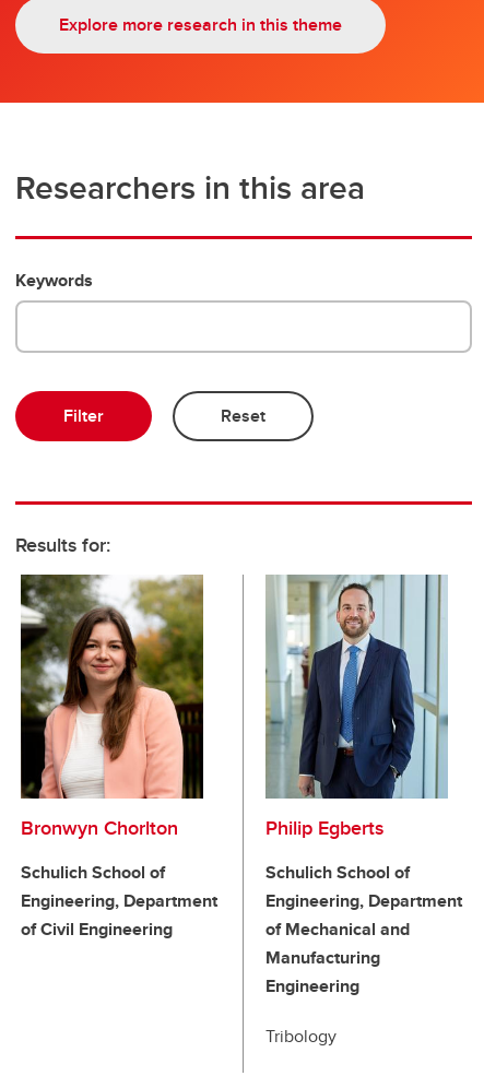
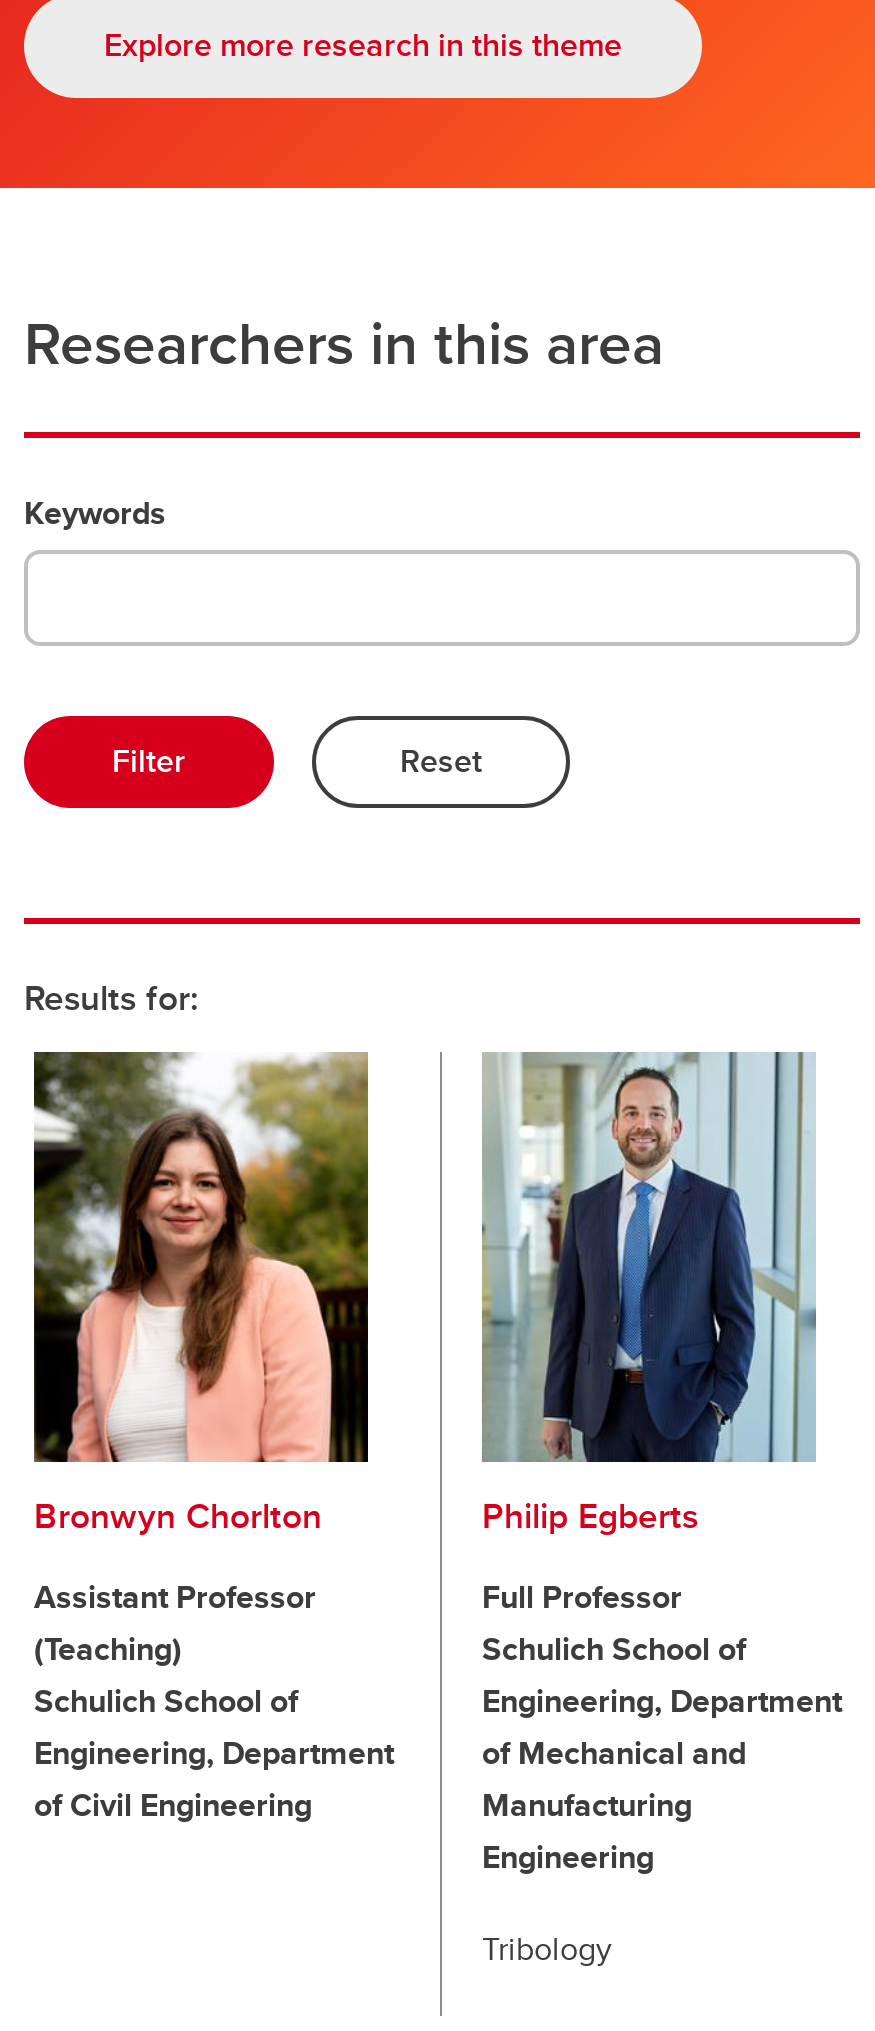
none -> [34,1574,316,1672] Assistant Professor | (Teaching)
none -> [482,1574,682,1620] Full Professor
moved [21,860,217,942] -> [34,1678,394,1828]: Schulich School of | Engineering, Department | of Civil Engineering

